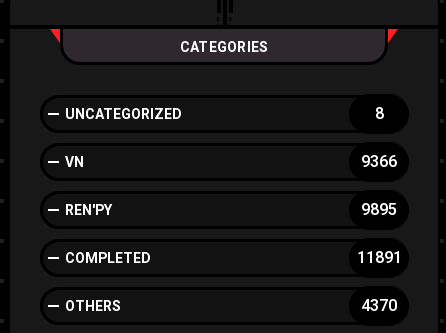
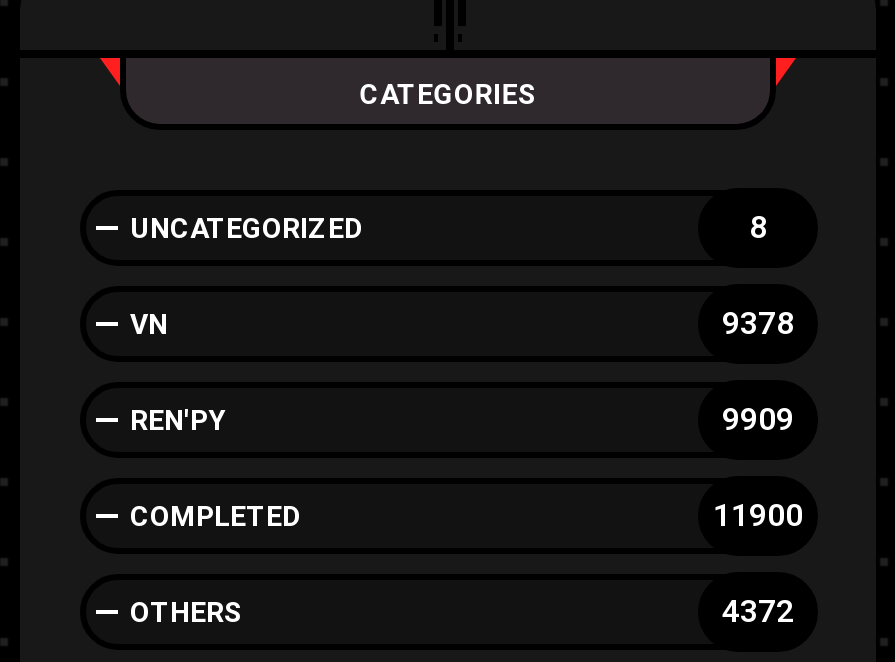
[361,149,397,173] 9366 -> [722,299,794,347] 9378
[361,197,397,221] 9895 -> [722,395,794,443] 9909
[356,245,401,269] 11891 -> [713,491,803,539] 11900
[361,293,397,317] 4370 -> [722,587,794,635] 4372

